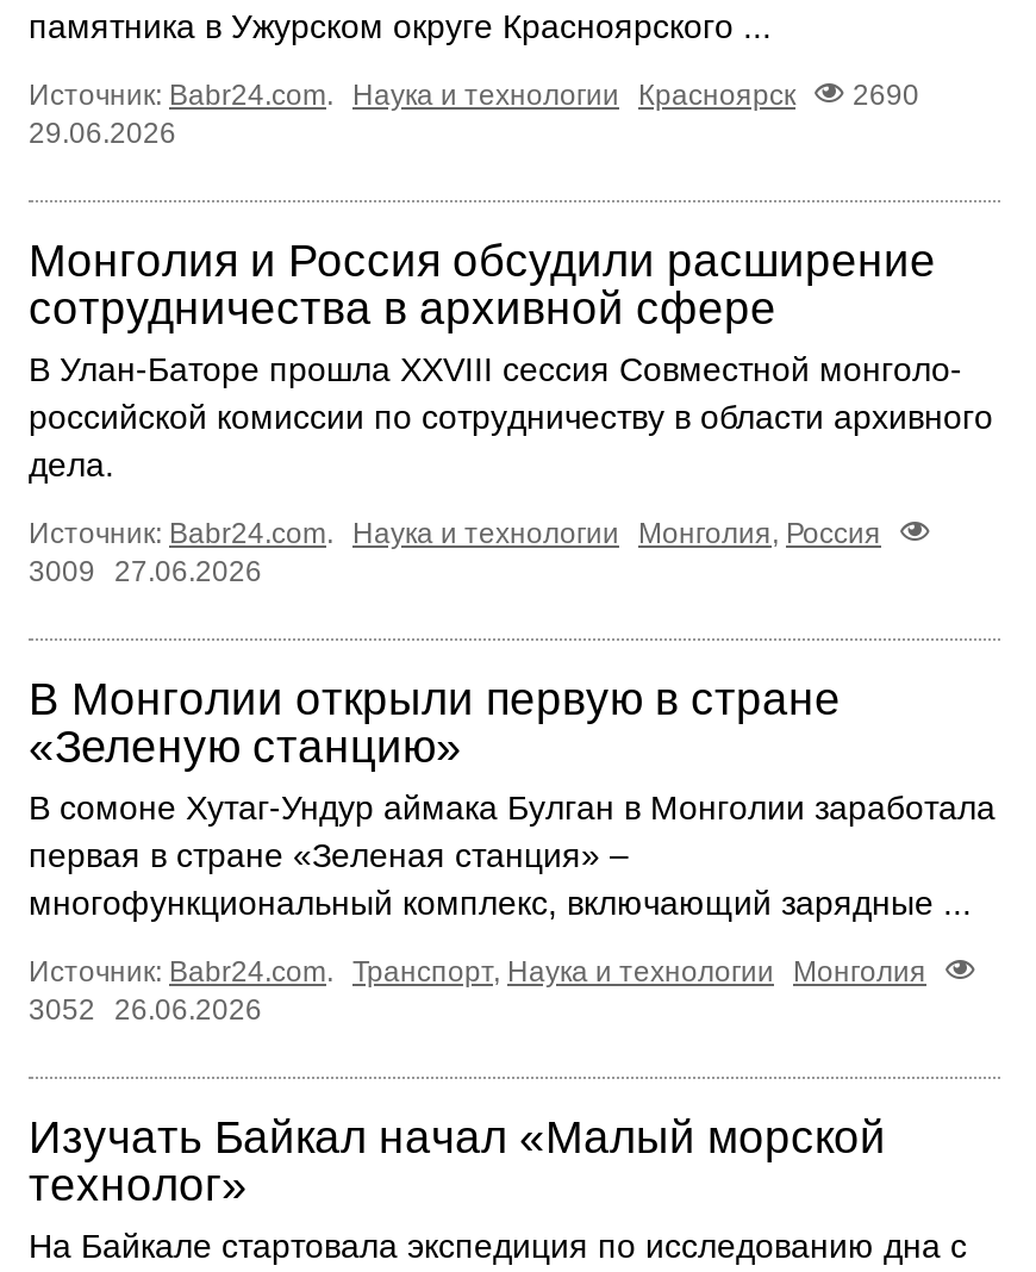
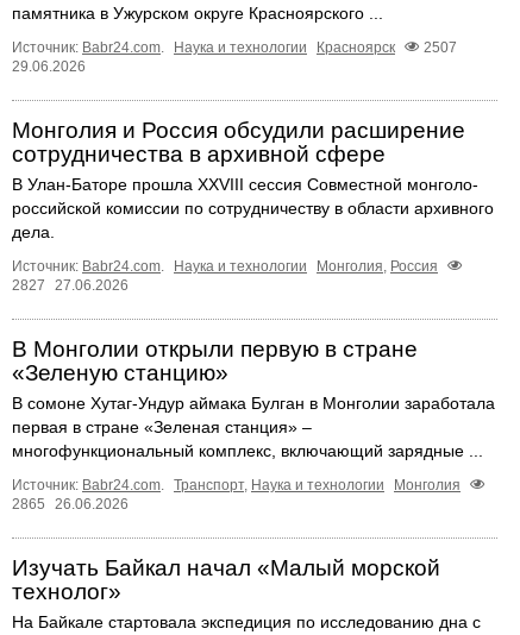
[29,78,919,111] Источник: Babr24.com. Наука и технологии Красноярск 2690 -> [12,39,457,55] Источник: Babr24.com. Наука и технологии Красноярск 2507
[29,555,262,588] 3009 27.06.2026 -> [12,277,129,293] 2827 27.06.2026
[29,993,262,1026] 3052 26.06.2026 -> [12,496,129,512] 2865 26.06.2026

